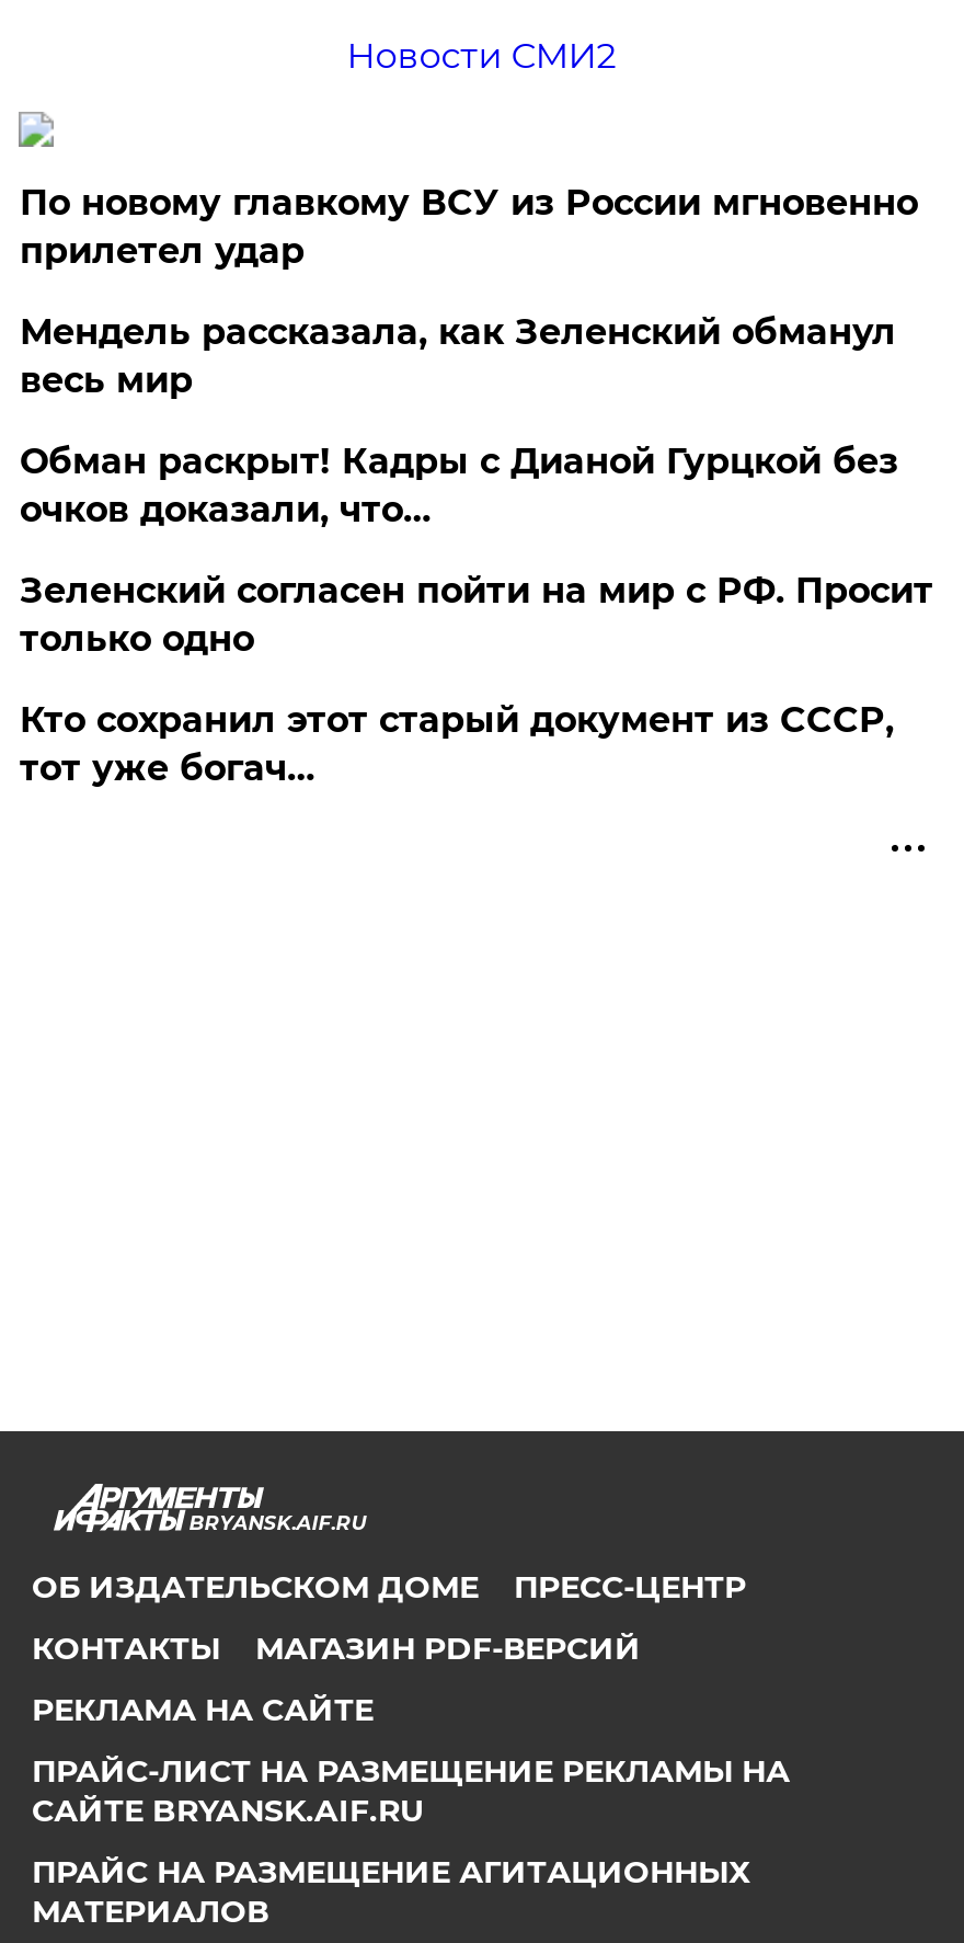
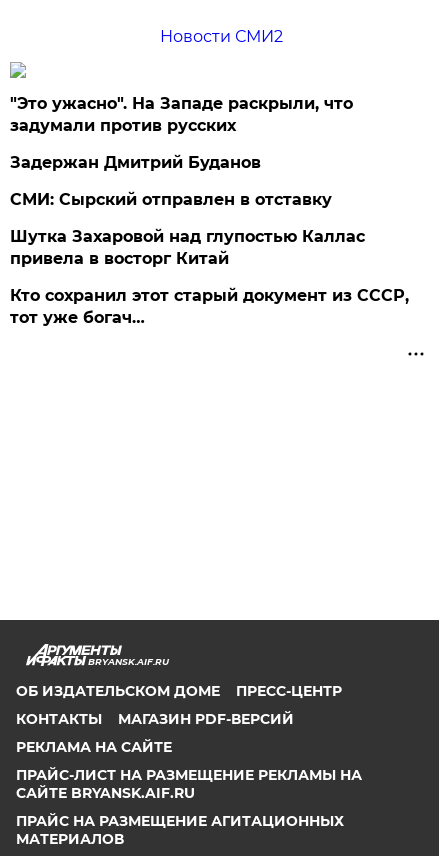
[19,182,918,272] По новому главкому ВСУ из России мгновенно | прилетел удар -> [10,94,353,135] "Это ужасно". На Западе раскрыли, что | задумали против русских
[19,311,896,401] Мендель рассказала, как Зеленский обманул | весь мир -> [10,153,261,172] Задержан Дмитрий Буданов
[19,441,898,530] Обман раскрыт! Кадры с Дианой Гурцкой без | очков доказали, что… -> [10,190,332,209] СМИ: Сырский отправлен в отставку
[19,570,933,660] Зеленский согласен пойти на мир с РФ. Просит | только одно -> [10,227,365,268] Шутка Захаровой над глупостью Каллас | привела в восторг Китай

